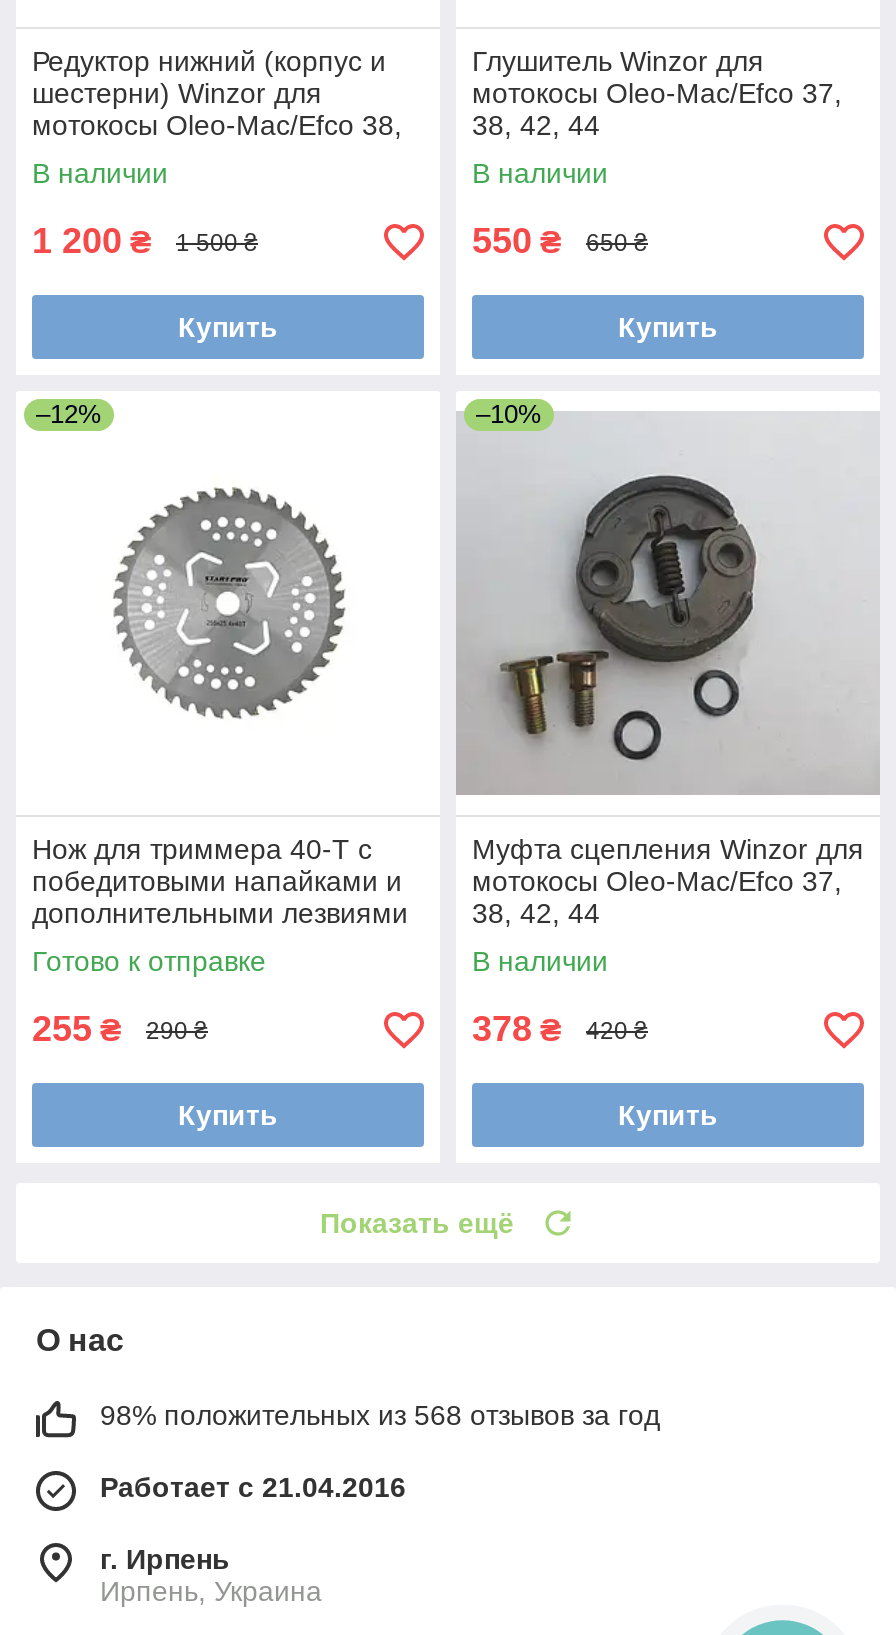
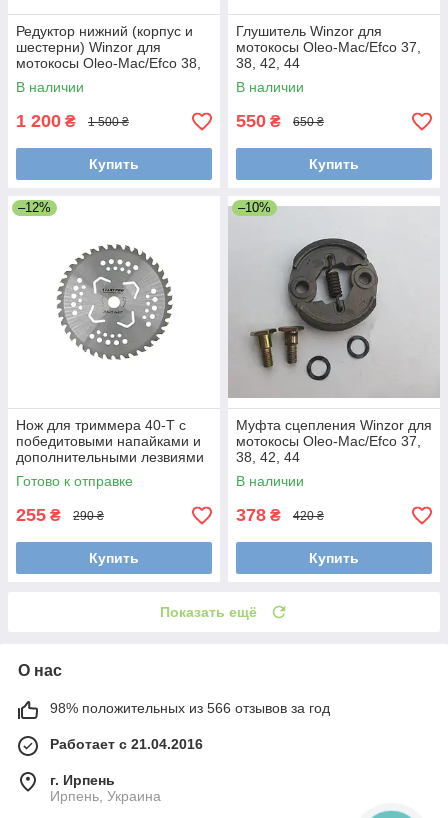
[100,1399,660,1431] 98% положительных из 568 отзывов за год -> [50,700,330,716] 98% положительных из 566 отзывов за год

